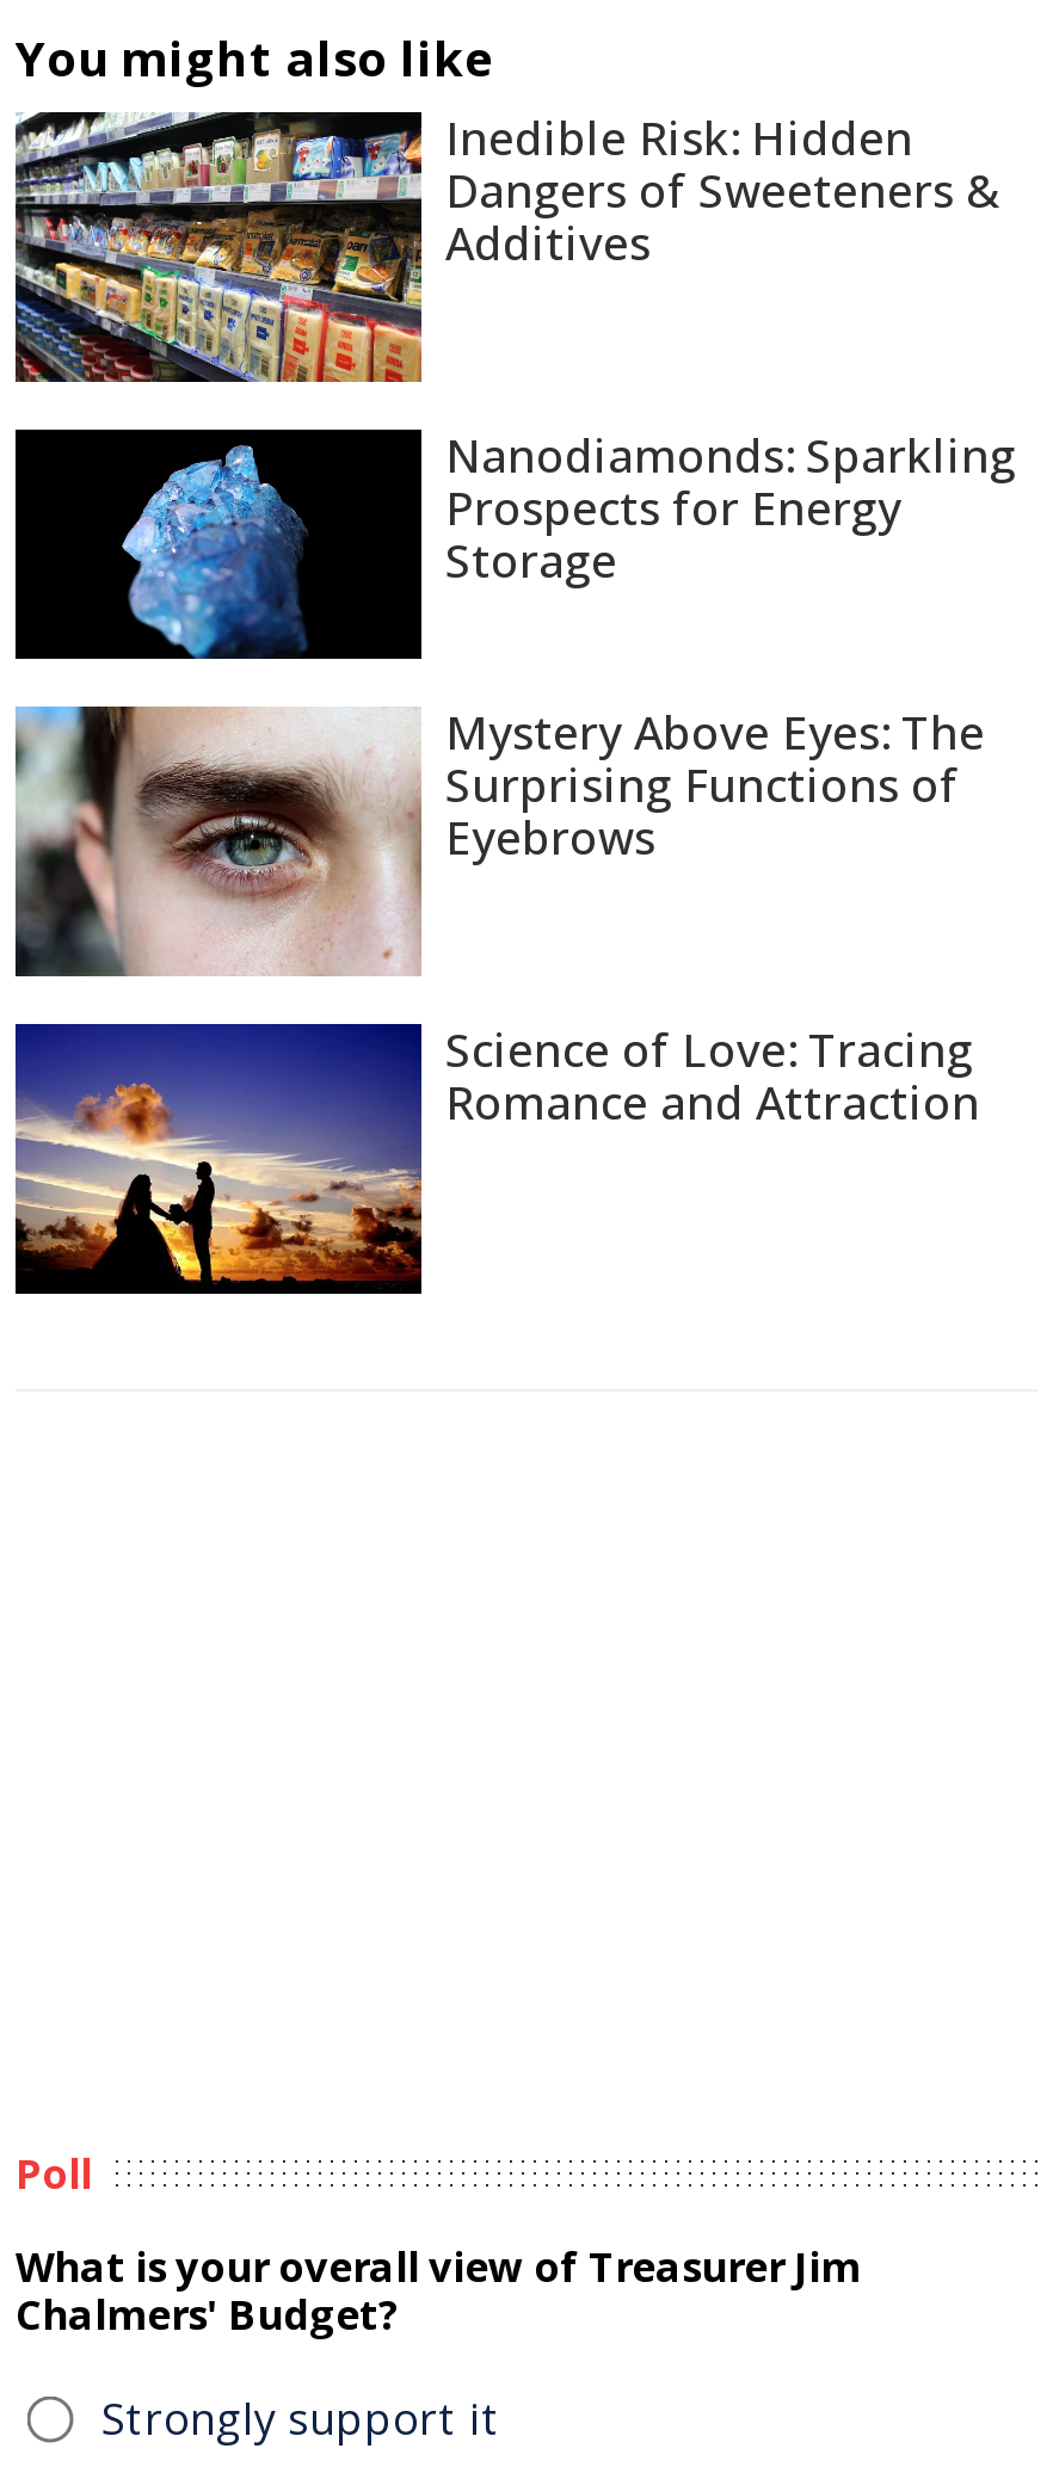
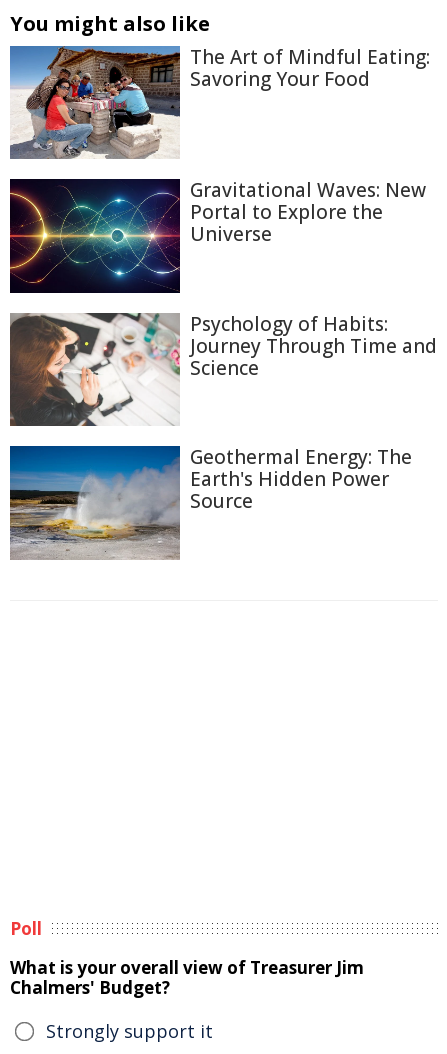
[13,107,999,384] [image] | Inedible Risk: Hidden | Dangers of Sweeteners & | Additives -> [9,44,430,159] [image] | The Art of Mindful Eating: | Savoring Your Food
[20,426,1016,661] [image] | Nanodiamonds: Sparkling | Prospects for Energy | Storage -> [9,177,426,293] [image] | Gravitational Waves: New | Portal to Explore the | Universe
[16,702,985,976] [image] | Mystery Above Eyes: The | Surprising Functions of | Eyebrows -> [9,311,437,426] [image] | Psychology of Habits: | Journey Through Time and | Science
[16,1020,980,1294] [image] | Science of Love: Tracing | Romance and Attraction -> [9,444,412,560] [image] | Geothermal Energy: The | Earth's Hidden Power | Source

